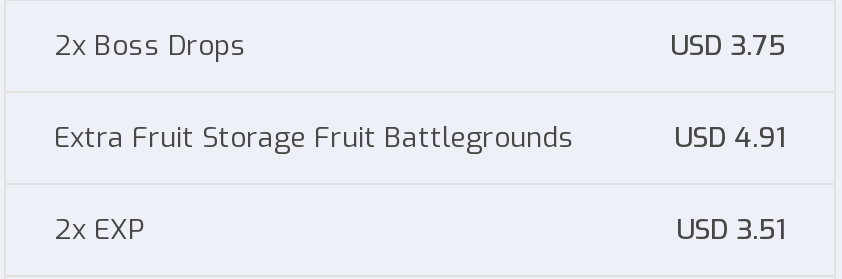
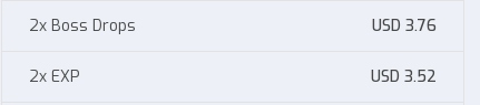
[54,27,786,157] USD 3.75 | Extra Fruit Storage Fruit Battlegrounds | USD 4.91 -> [372,15,437,36] USD 3.76
[676,211,786,249] USD 3.51 -> [371,66,437,87] USD 3.52

